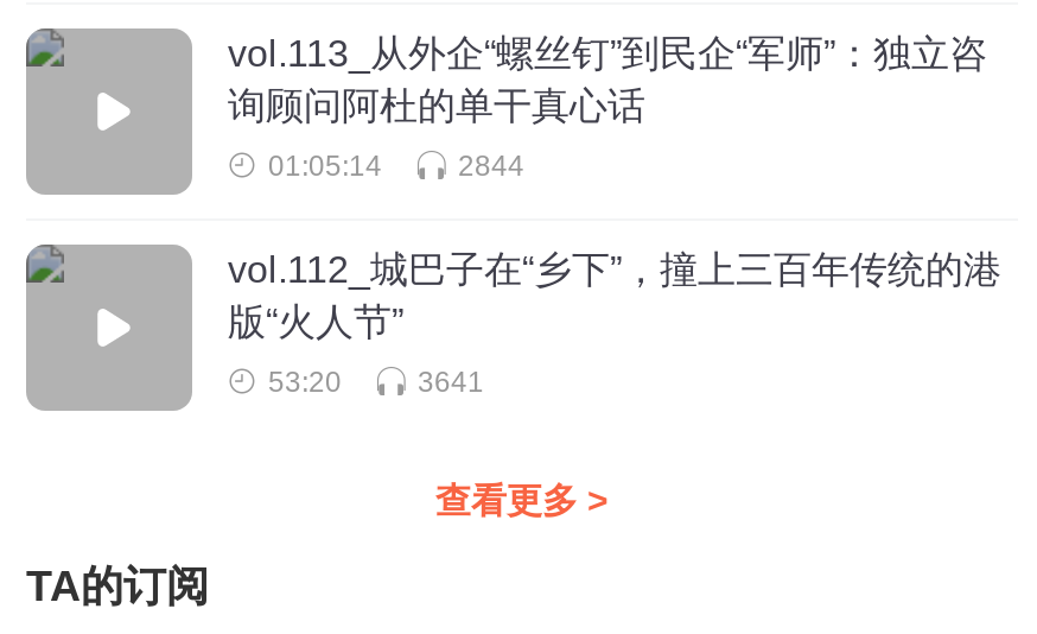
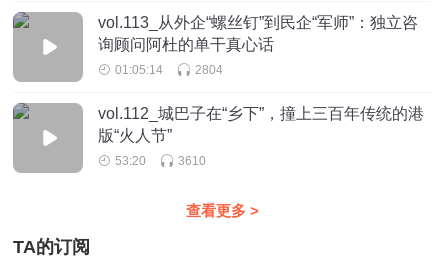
[458,150,524,183] 2844 -> [195,63,223,77] 2804
[418,366,484,399] 3641 -> [178,154,206,168] 3610

